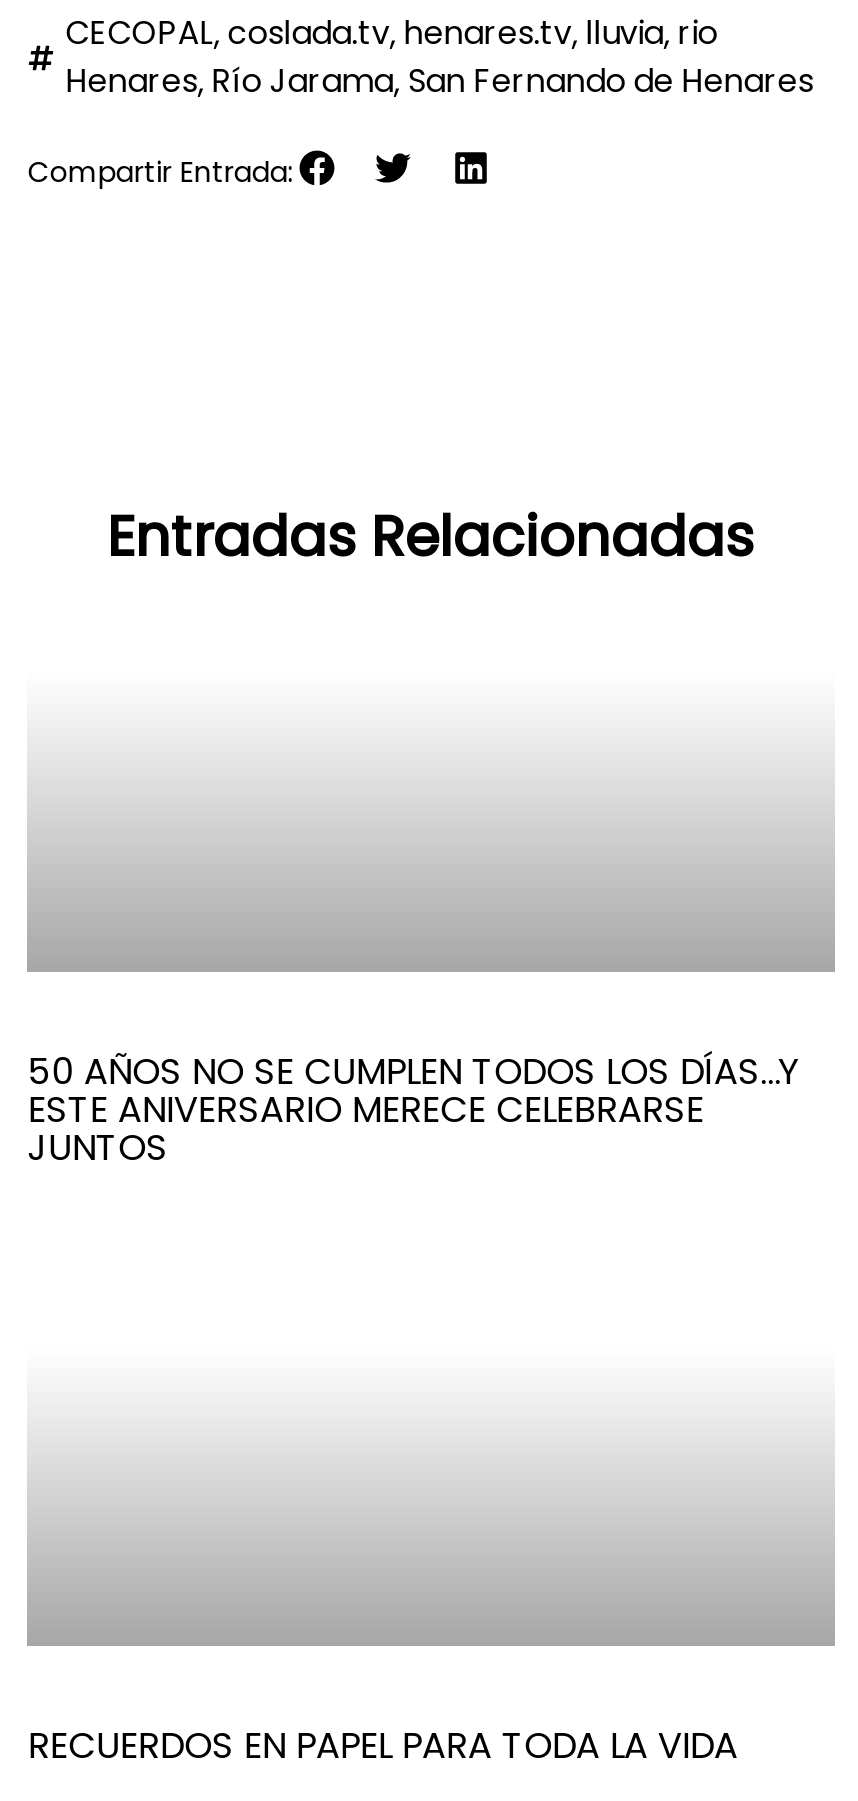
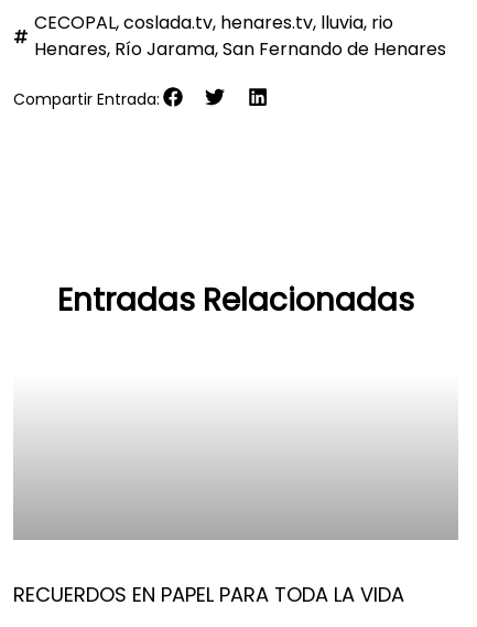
[28,1045,798,1171] 50 AÑOS NO SE CUMPLEN TODOS LOS DÍAS…Y | ESTE ANIVERSARIO MERECE CELEBRARSE | JUNTOS -> none

